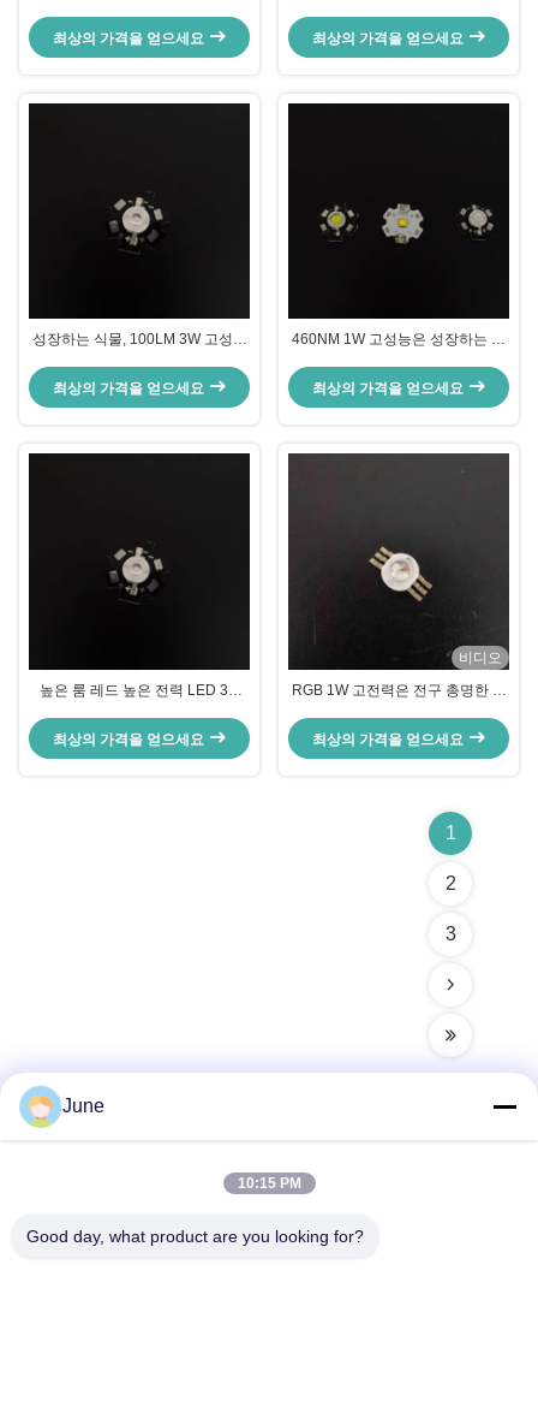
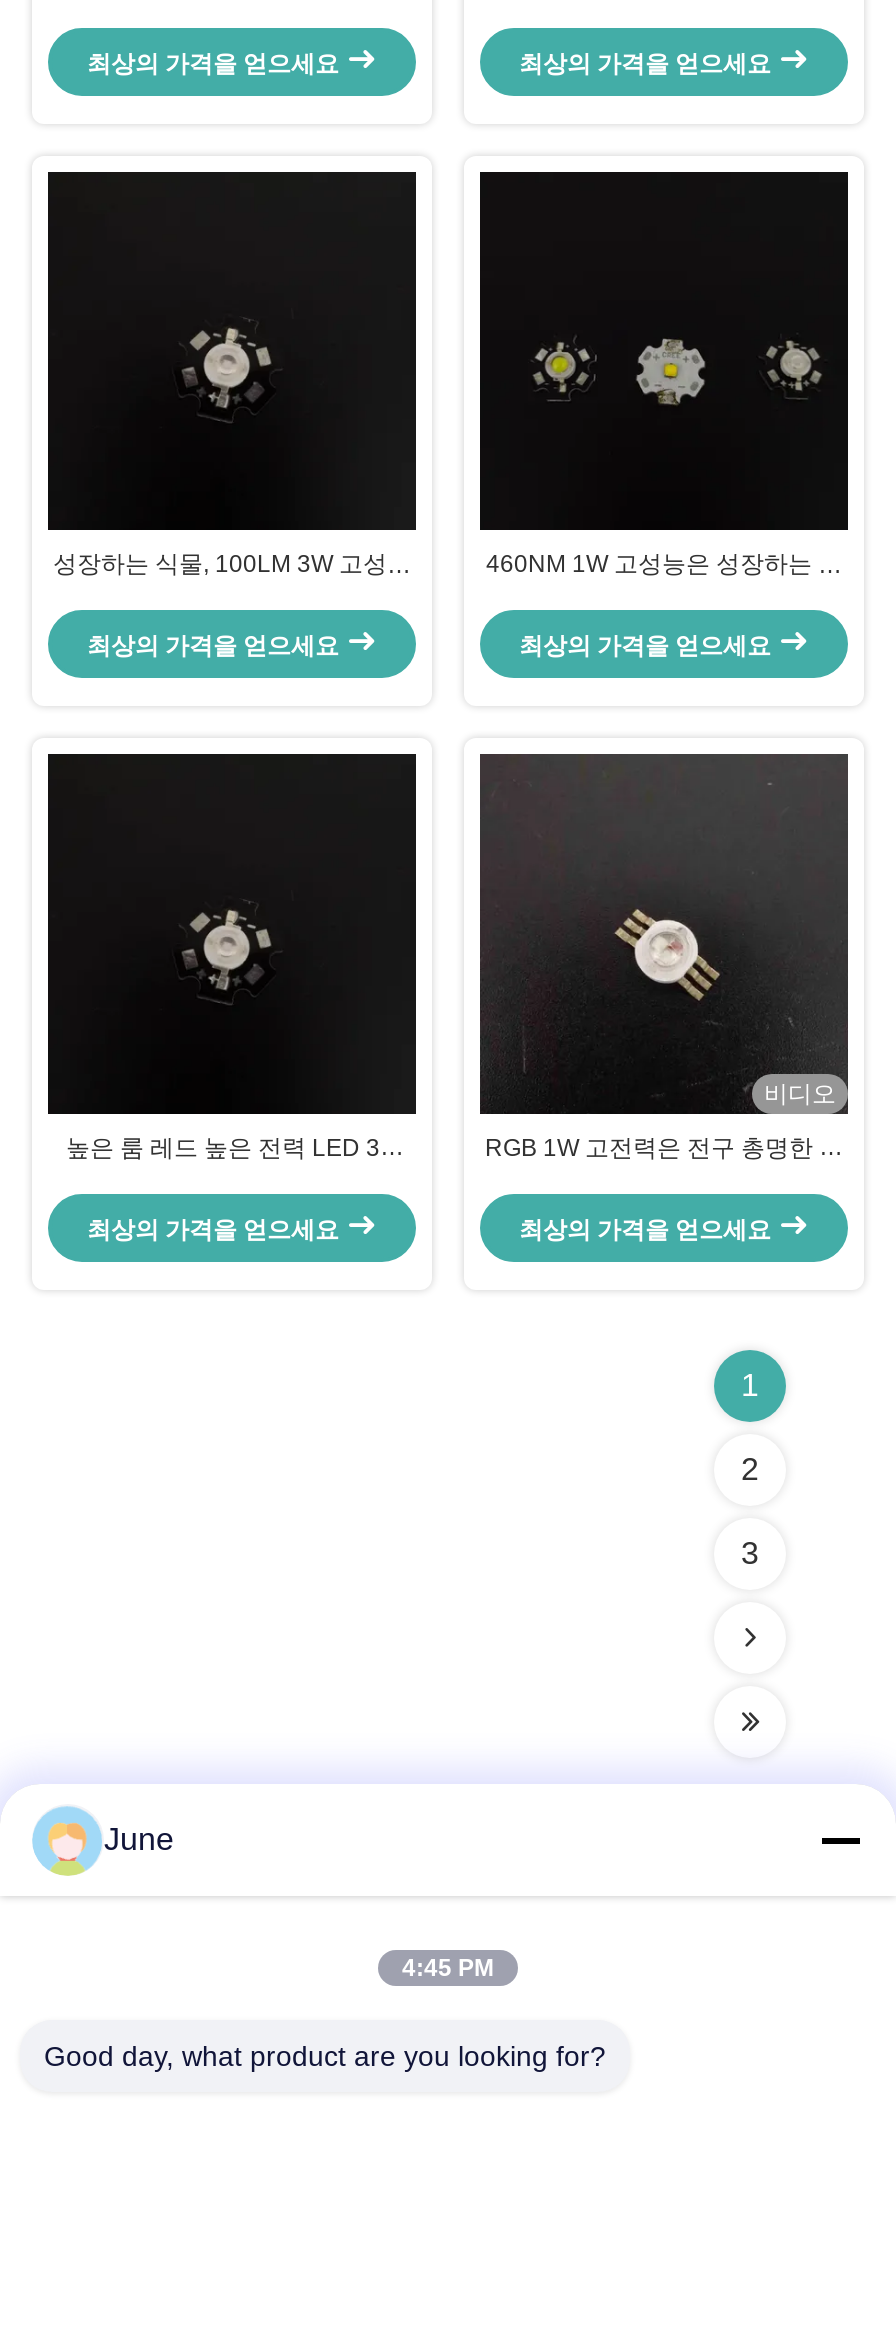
[237,1175,301,1192] 10:15 PM -> [402,1954,494,1982] 4:45 PM

